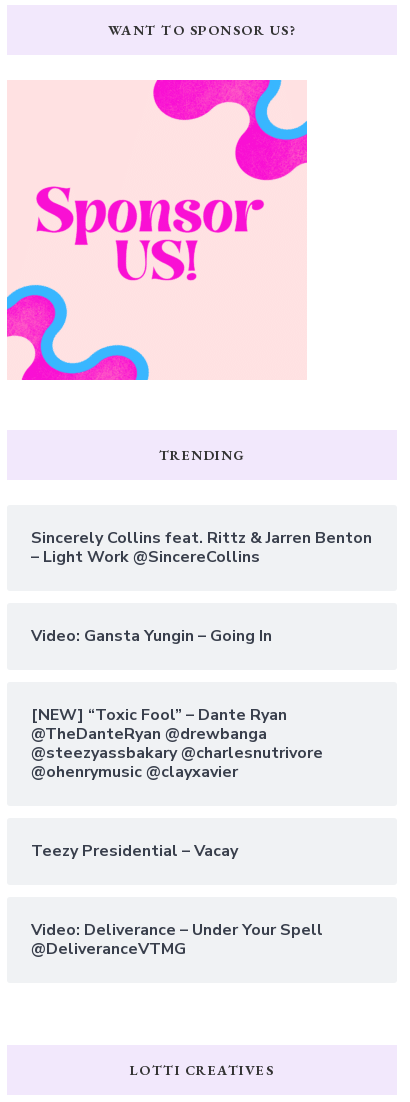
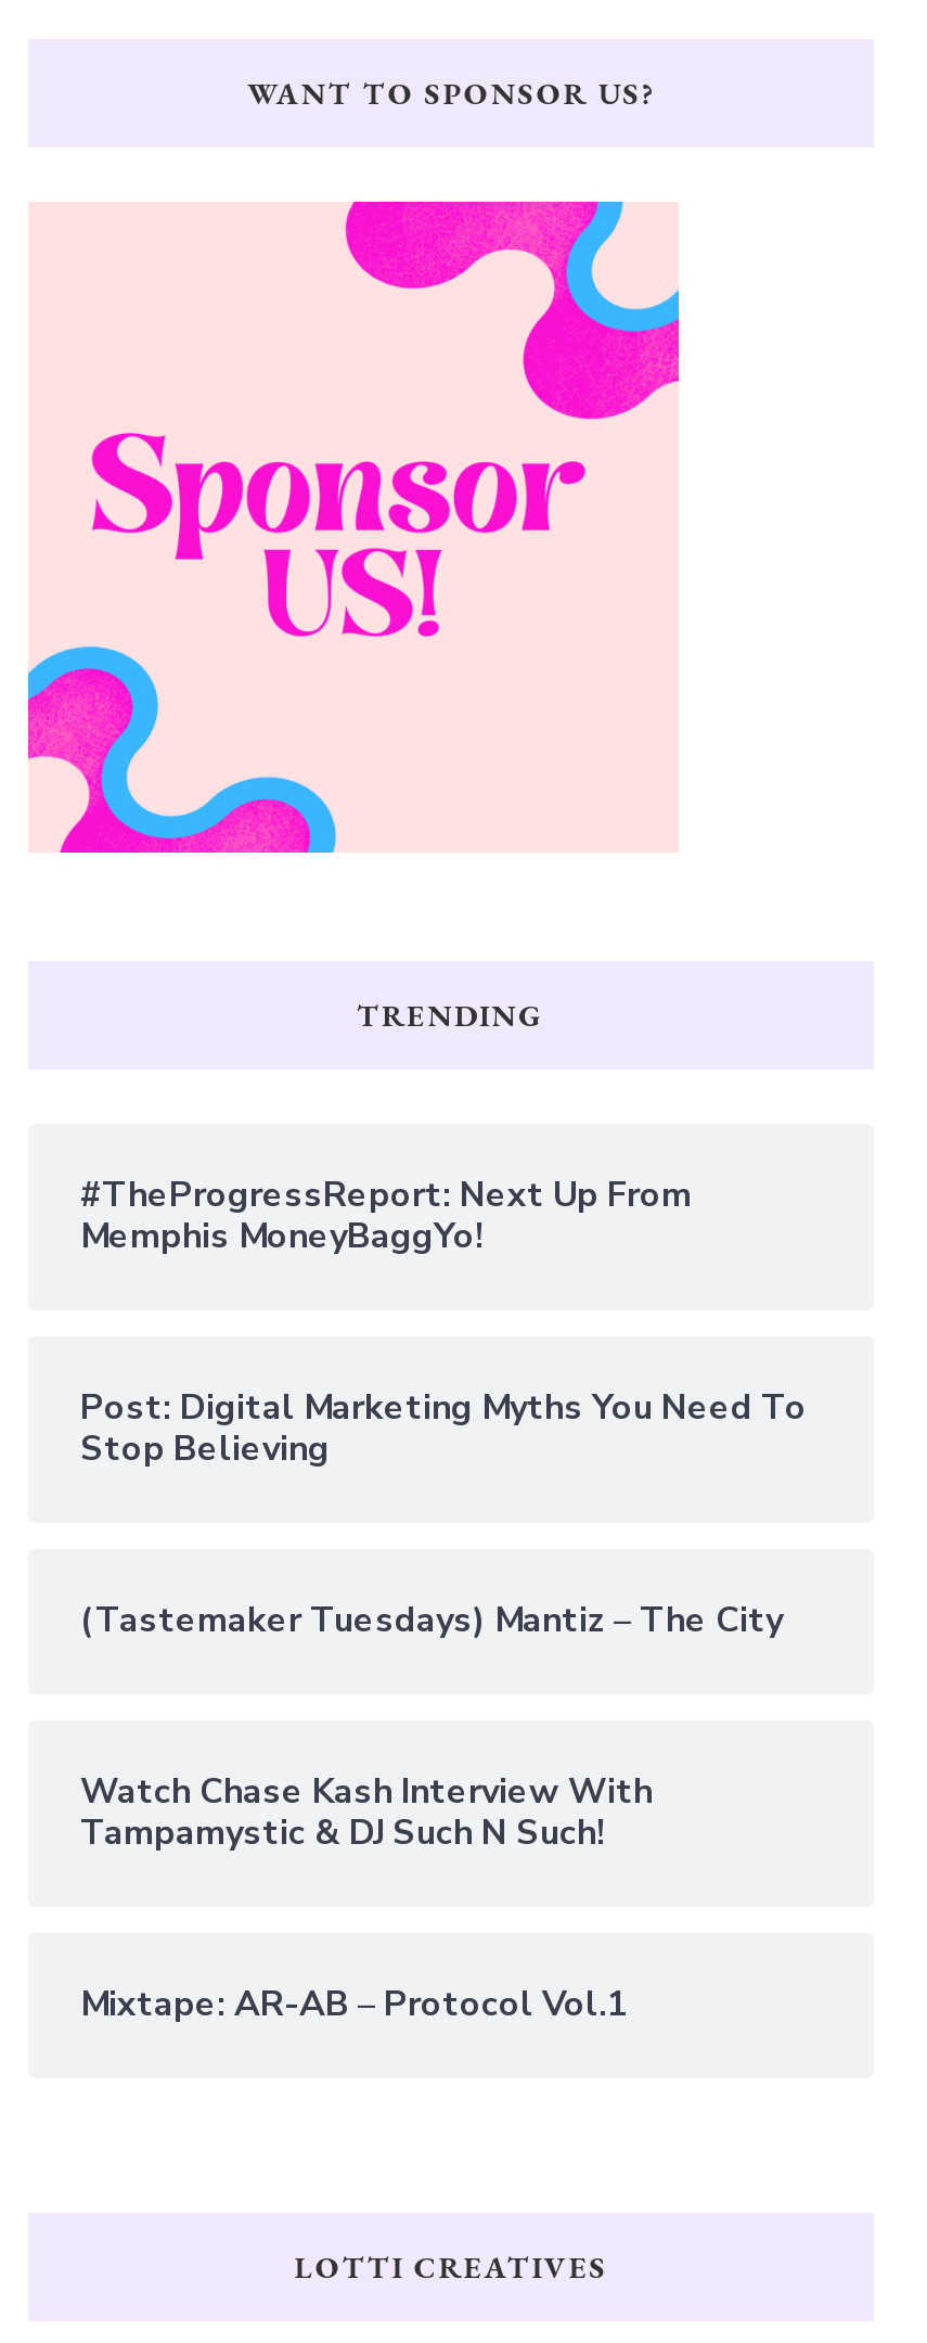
[31,527,372,568] Sincerely Collins feat. Rittz & Jarren Benton | – Light Work @SincereCollins -> [80,1171,692,1260] #TheProgressReport: Next Up From | Memphis MoneyBaggYo!
[31,625,272,647] Video: Gansta Yungin – Going In -> [80,1383,807,1472] Post: Digital Marketing Myths You Need To | Stop Believing
[31,704,323,783] [NEW] “Toxic Fool” – Dante Ryan | @TheDanteRyan @drewbanga | @steezyassbakary @charlesnutrivore | @ohenrymusic @clayxavier -> [80,1596,783,1644] (Tastemaker Tuesdays) Mantiz – The City
[31,840,238,862] Teezy Presidential – Vacay -> [80,1767,653,1856] Watch Chase Kash Interview With | Tampamystic & DJ Such N Such!
[31,919,323,960] Video: Deliverance – Under Your Spell | @DeliveranceVTMG -> [80,1980,629,2028] Mixtape: AR-AB – Protocol Vol.1

